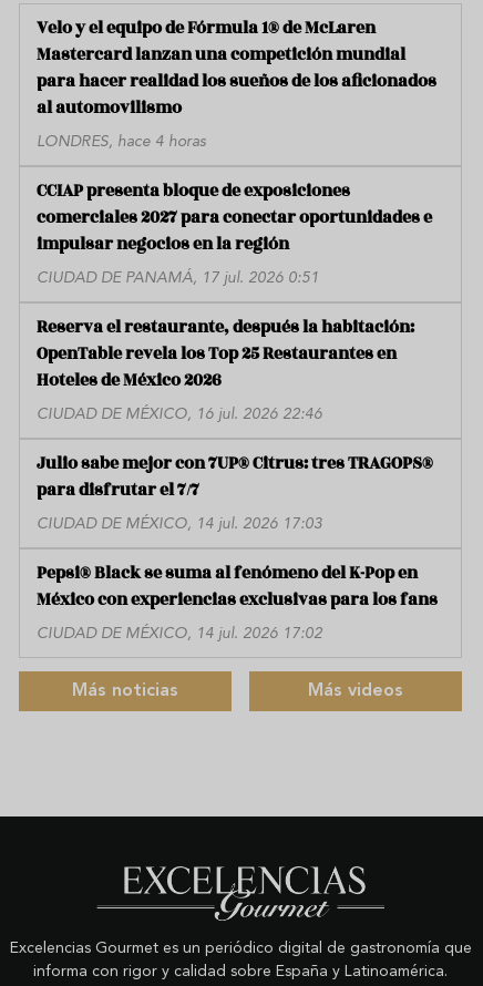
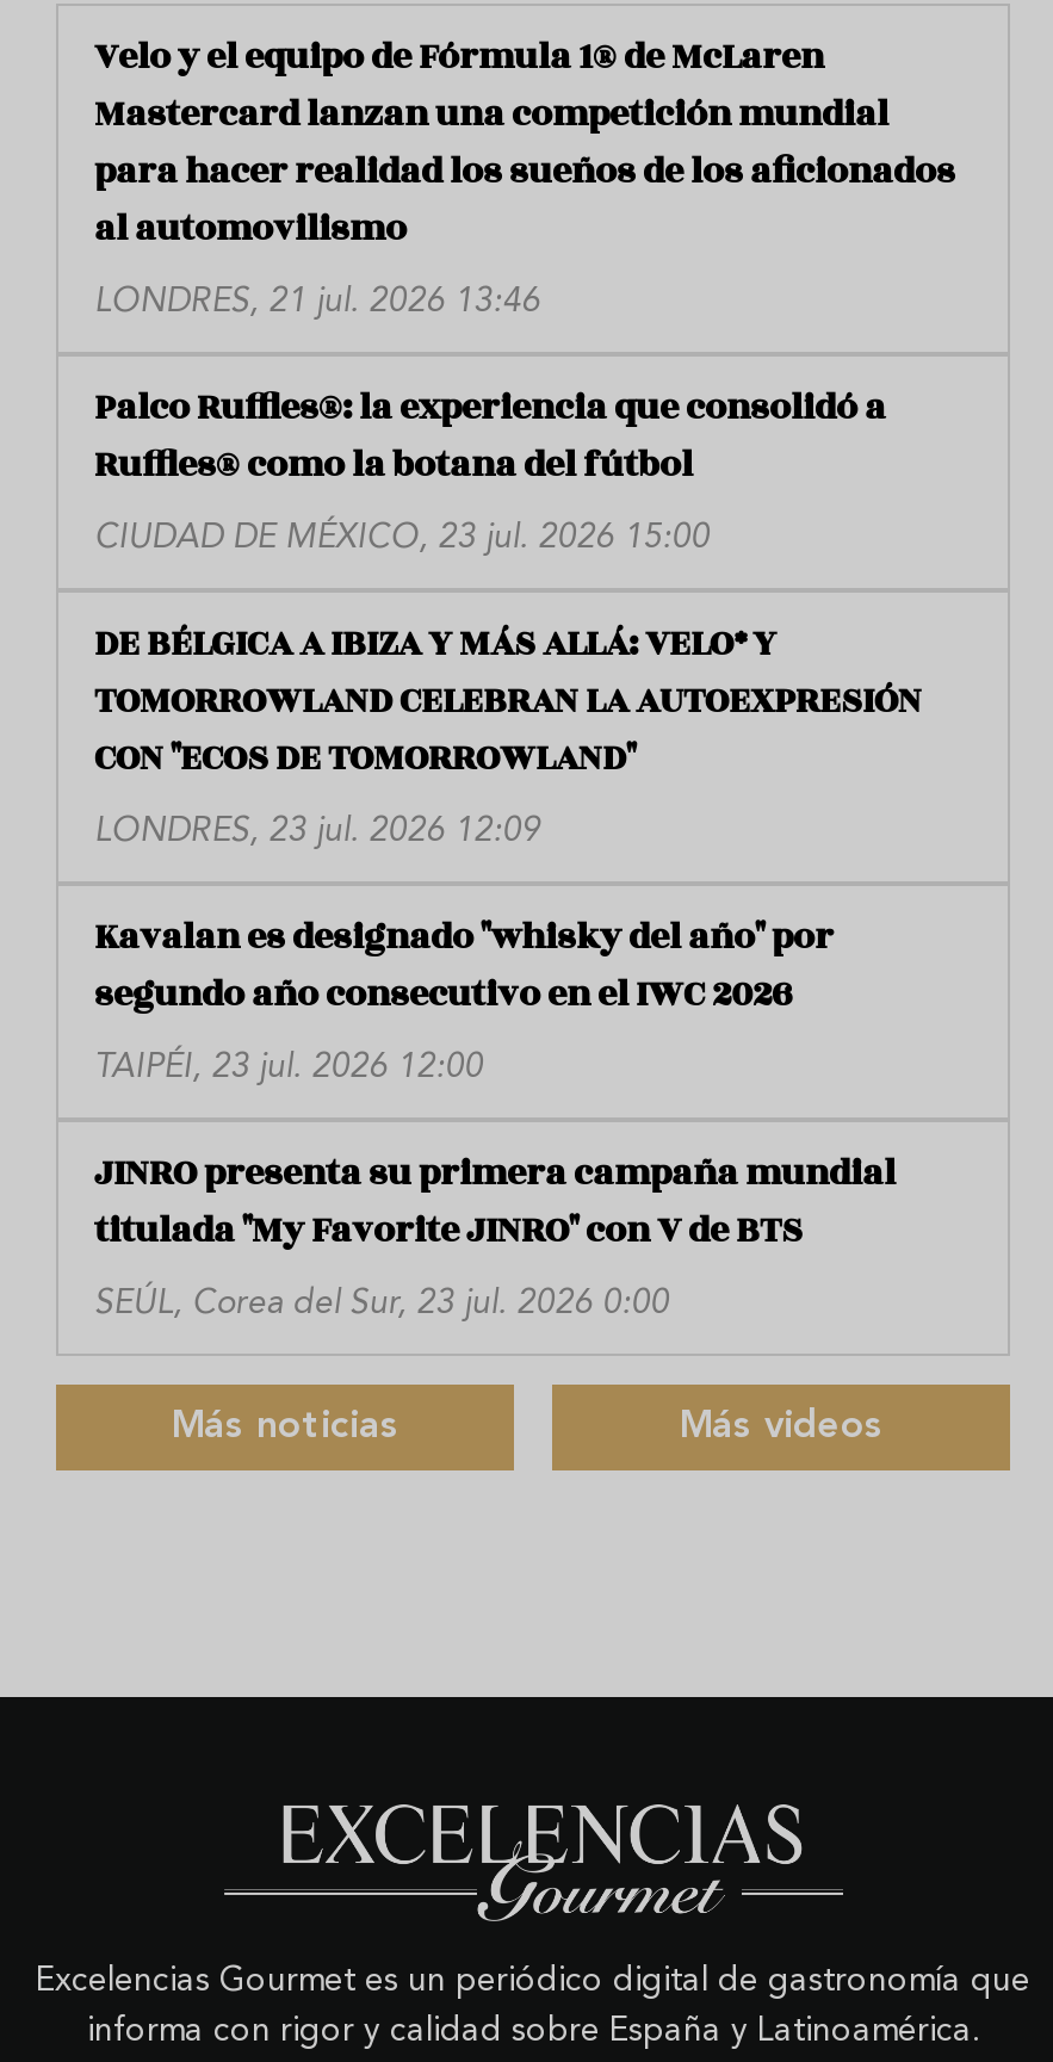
[37,134,206,149] LONDRES, hace 4 horas -> [94,285,540,318] LONDRES, 21 jul. 2026 13:46
[37,178,432,257] CCIAP presenta bloque de exposiciones | comerciales 2027 para conectar oportunidades e | impulsar negocios en la región -> [94,380,886,492] Palco Ruffles®: la experiencia que consolidó a | Ruffles® como la botana del fútbol
[37,270,319,286] CIUDAD DE PANAMÁ, 17 jul. 2026 0:51 -> [94,521,710,554] CIUDAD DE MÉXICO, 23 jul. 2026 15:00
[37,314,414,393] Reserva el restaurante, después la habitación: | OpenTable revela los Top 25 Restaurantes en | Hoteles de México 2026 -> [94,616,922,785] DE BÉLGICA A IBIZA Y MÁS ALLÁ: VELO* Y | TOMORROWLAND CELEBRAN LA AUTOEXPRESIÓN | CON "ECOS DE TOMORROWLAND"
[37,406,322,422] CIUDAD DE MÉXICO, 16 jul. 2026 22:46 -> [94,814,540,847] LONDRES, 23 jul. 2026 12:09
[37,451,433,503] Julio sabe mejor con 7UP® Citrus: tres TRAGOPS® | para disfrutar el 7/7 -> [94,909,834,1022] Kavalan es designado "whisky del año" por | segundo año consecutivo en el IWC 2026
[37,516,322,532] CIUDAD DE MÉXICO, 14 jul. 2026 17:03 -> [94,1050,483,1084] TAIPÉI, 23 jul. 2026 12:00
[37,560,438,612] Pepsi® Black se suma al fenómeno del K-Pop en | México con experiencias exclusivas para los fans -> [94,1146,896,1258] JINRO presenta su primera campaña mundial | titulada "My Favorite JINRO" con V de BTS
[37,626,322,641] CIUDAD DE MÉXICO, 14 jul. 2026 17:02 -> [94,1286,669,1320] SEÚL, Corea del Sur, 23 jul. 2026 0:00

